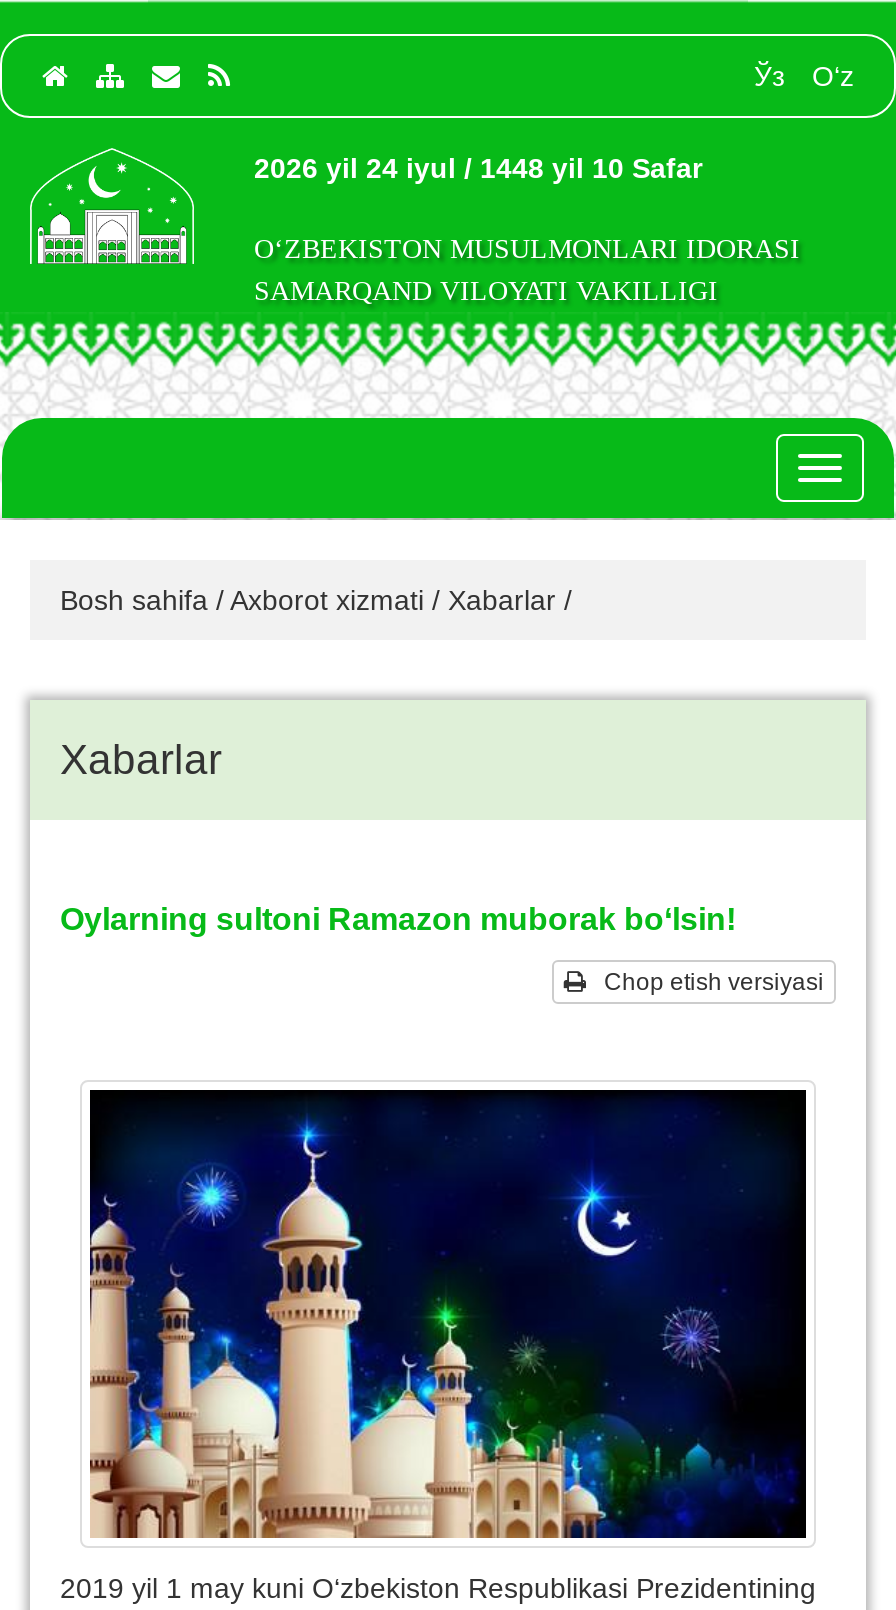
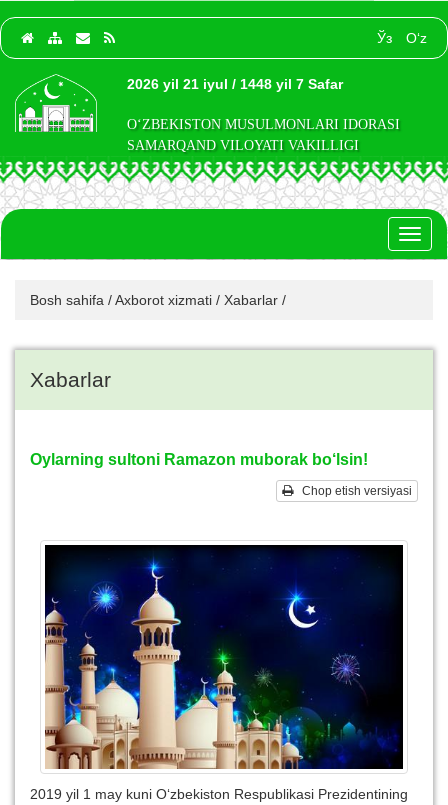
[254,152,702,184] 2026 yil 24 iyul / 1448 yil 10 Safar -> [127,76,343,92] 2026 yil 21 iyul / 1448 yil 7 Safar

